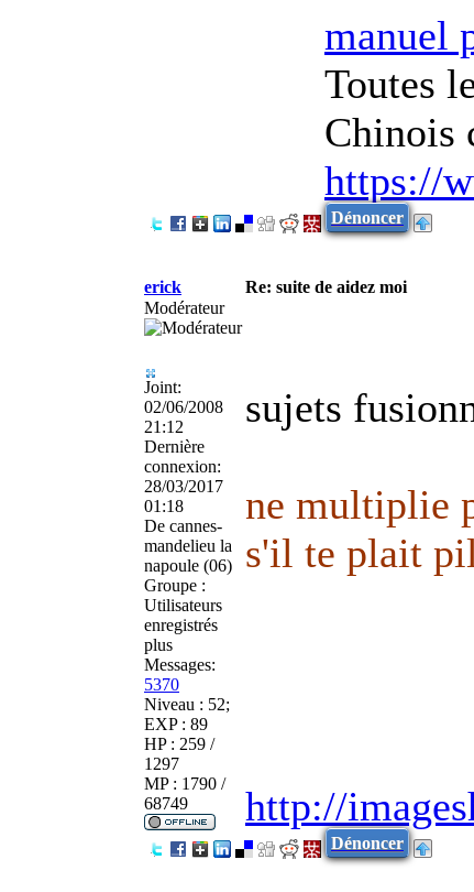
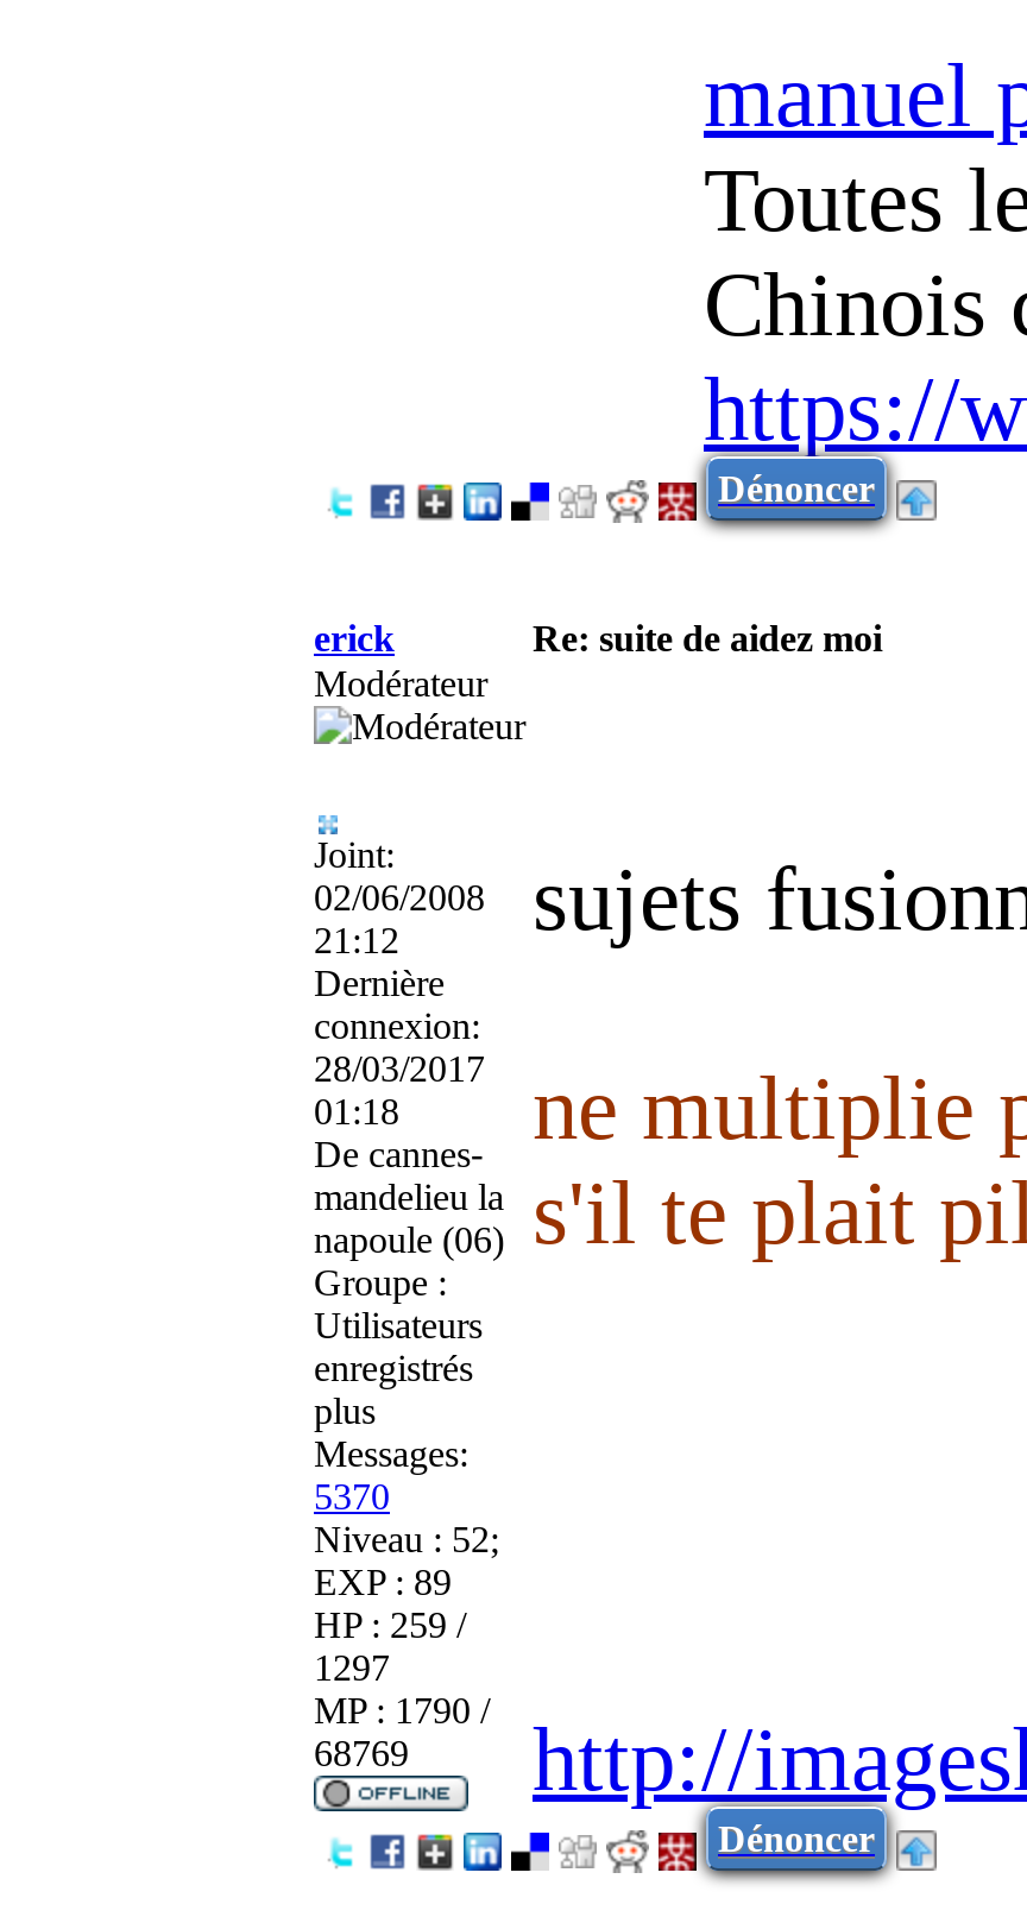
[144,794,188,813] 68749 -> [314,1733,409,1773] 68769

